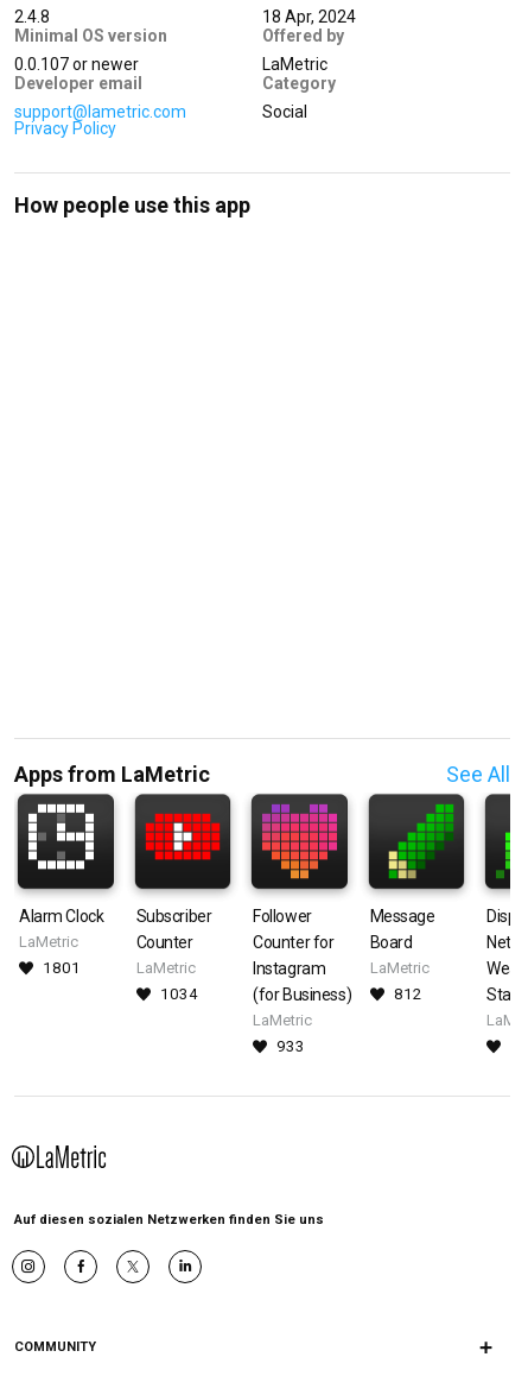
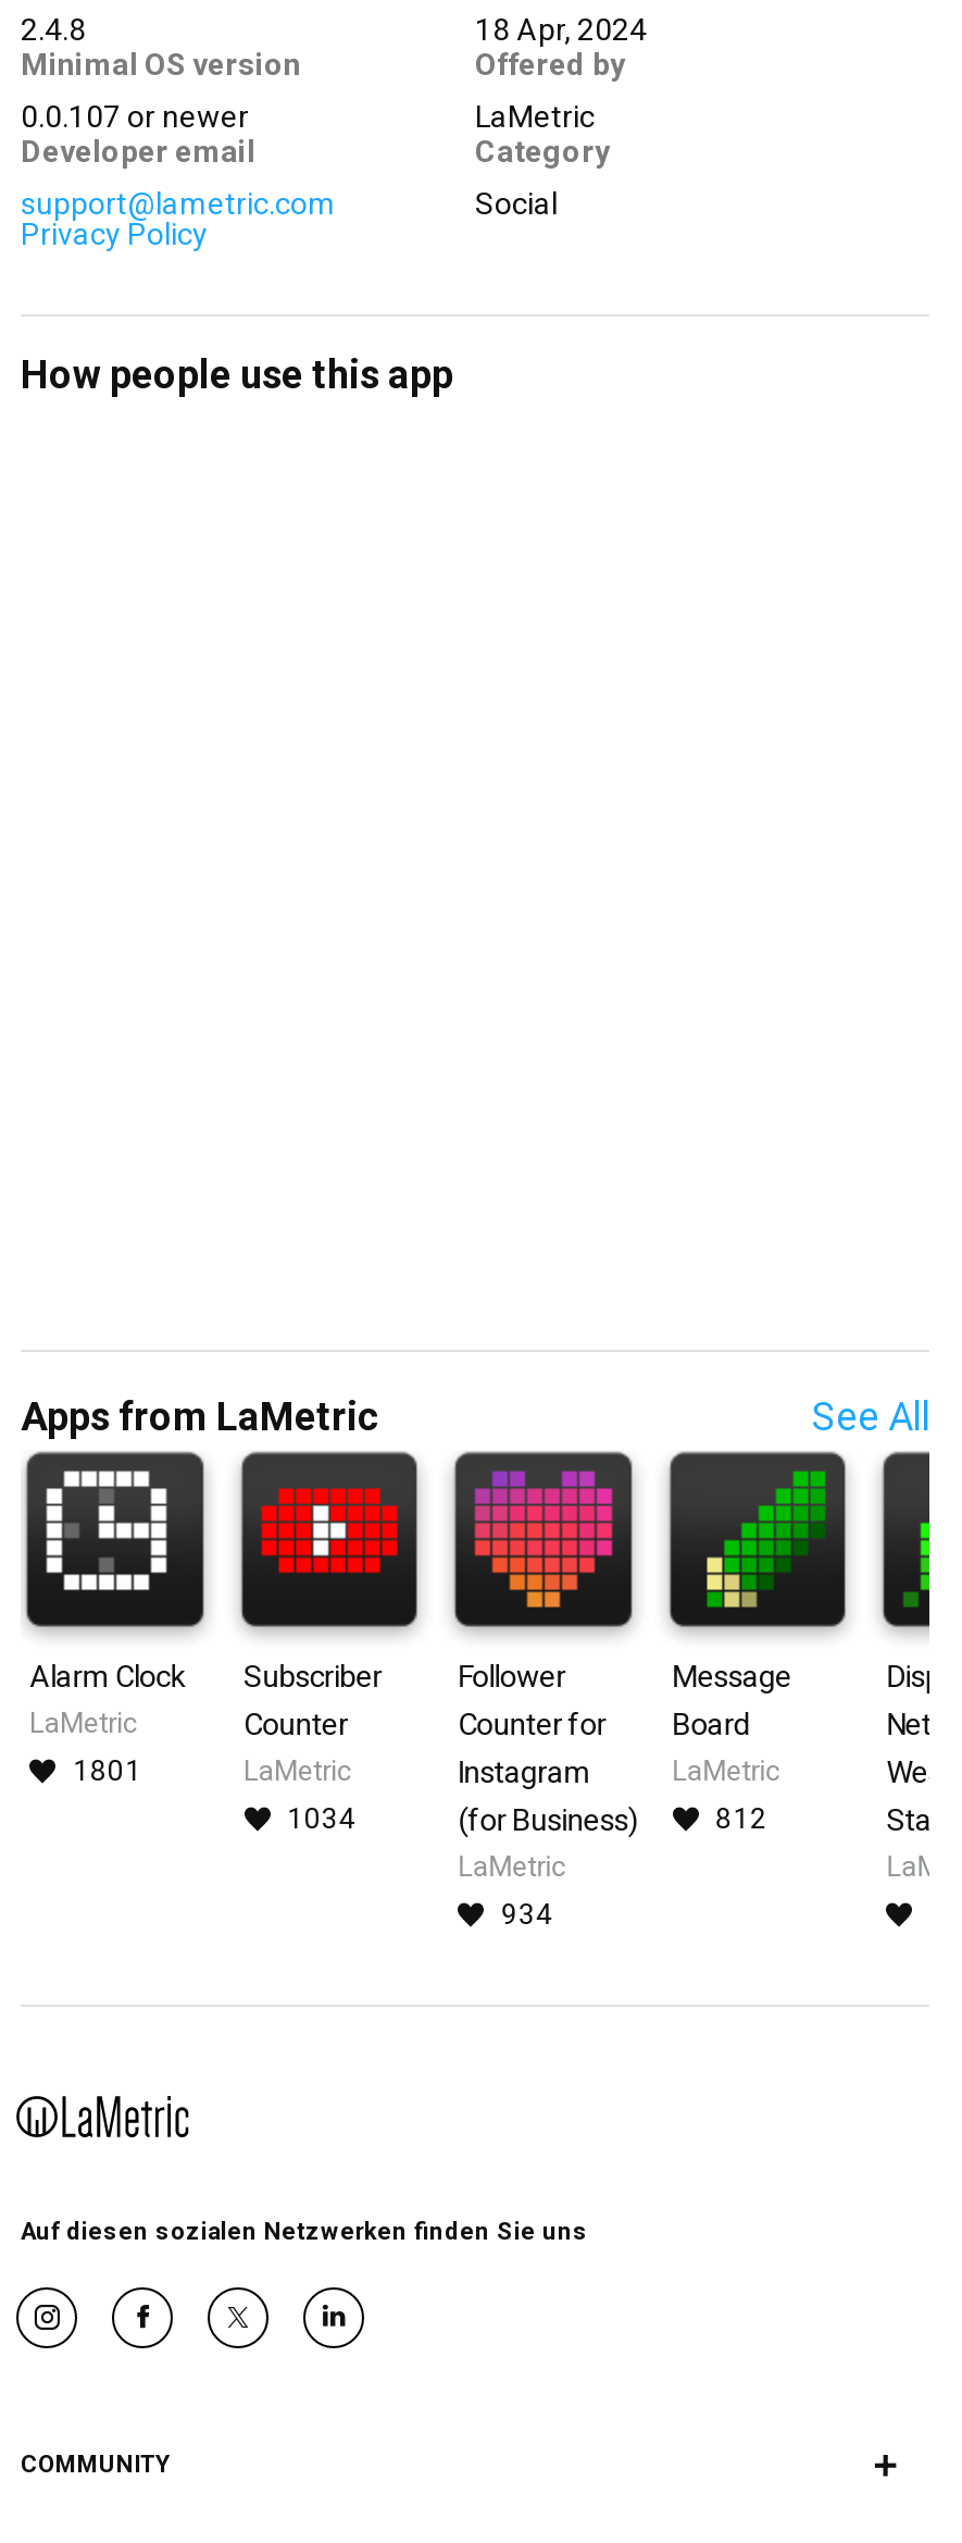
[277,1037,305,1055] 933 -> [501,1898,554,1931] 934

